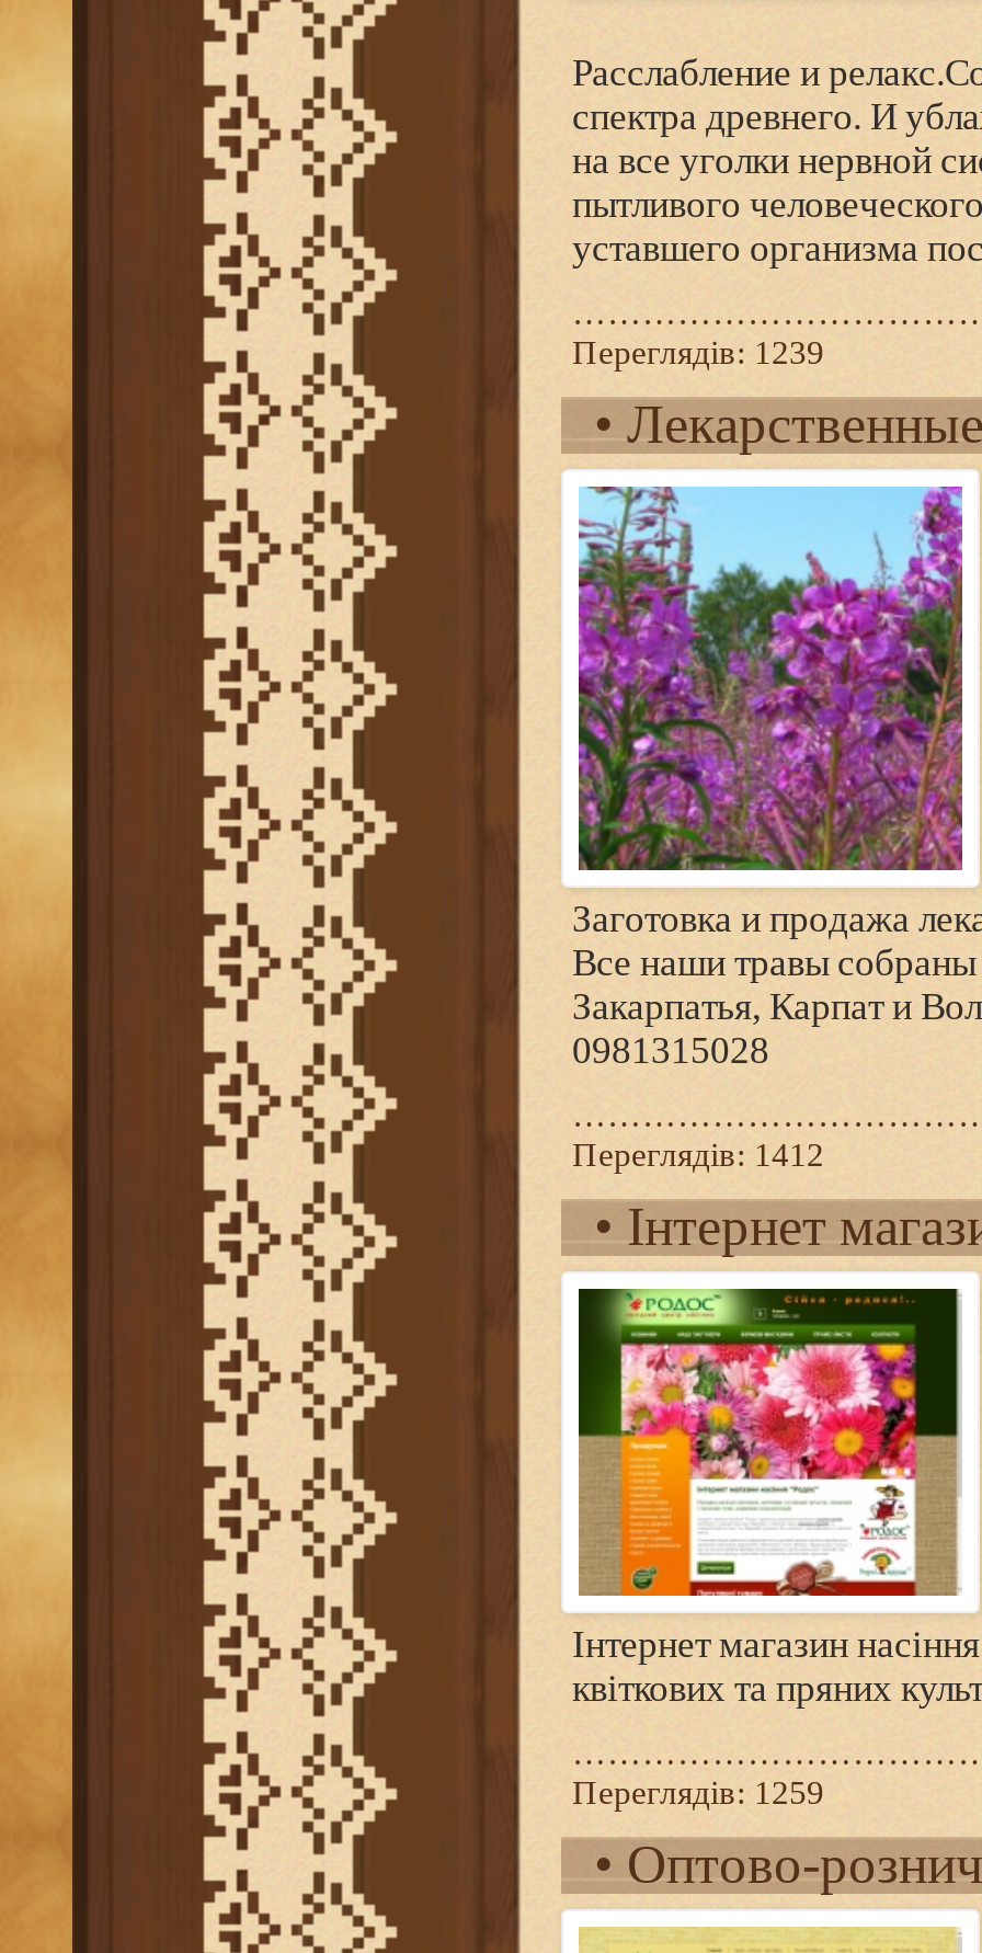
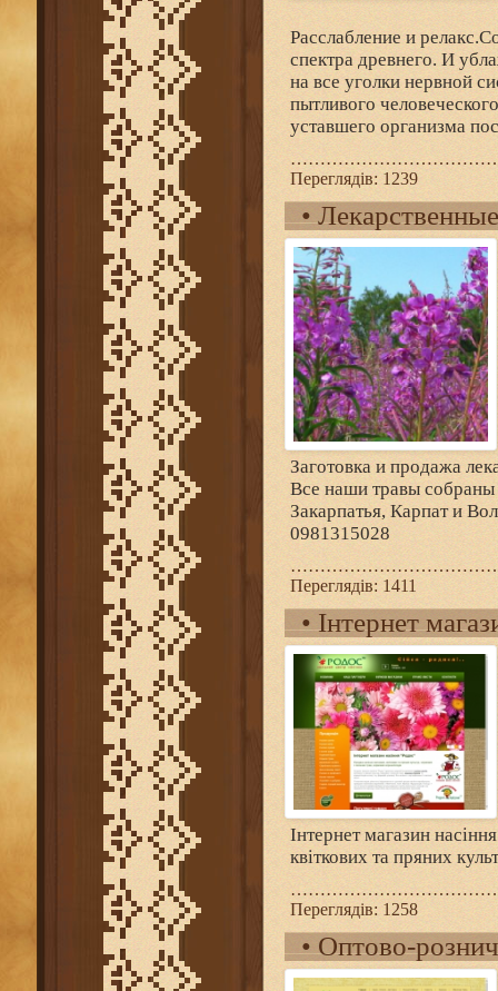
[572,1135,824,1173] Переглядів: 1412 -> [290,576,417,595] Переглядів: 1411
[572,1772,824,1810] Переглядів: 1259 -> [290,899,418,918] Переглядів: 1258

